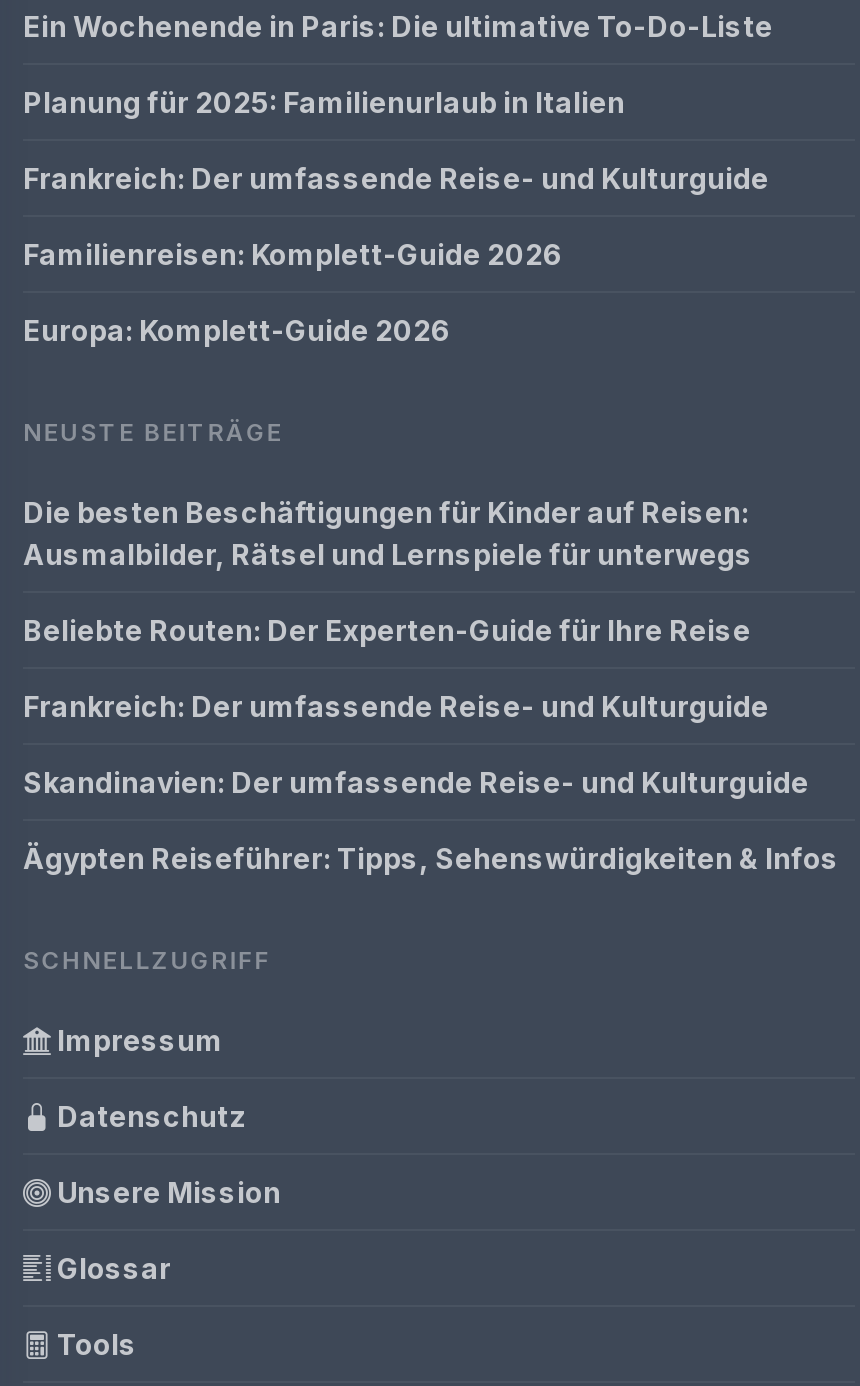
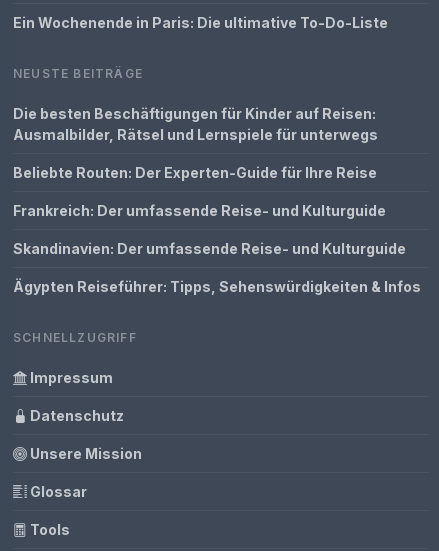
[23,85,769,347] Planung für 2025: Familienurlaub in Italien | Frankreich: Der umfassende Reise- und Kulturguide | Familienreisen: Komplett-Guide 2026 | Europa: Komplett-Guide 2026 -> none

